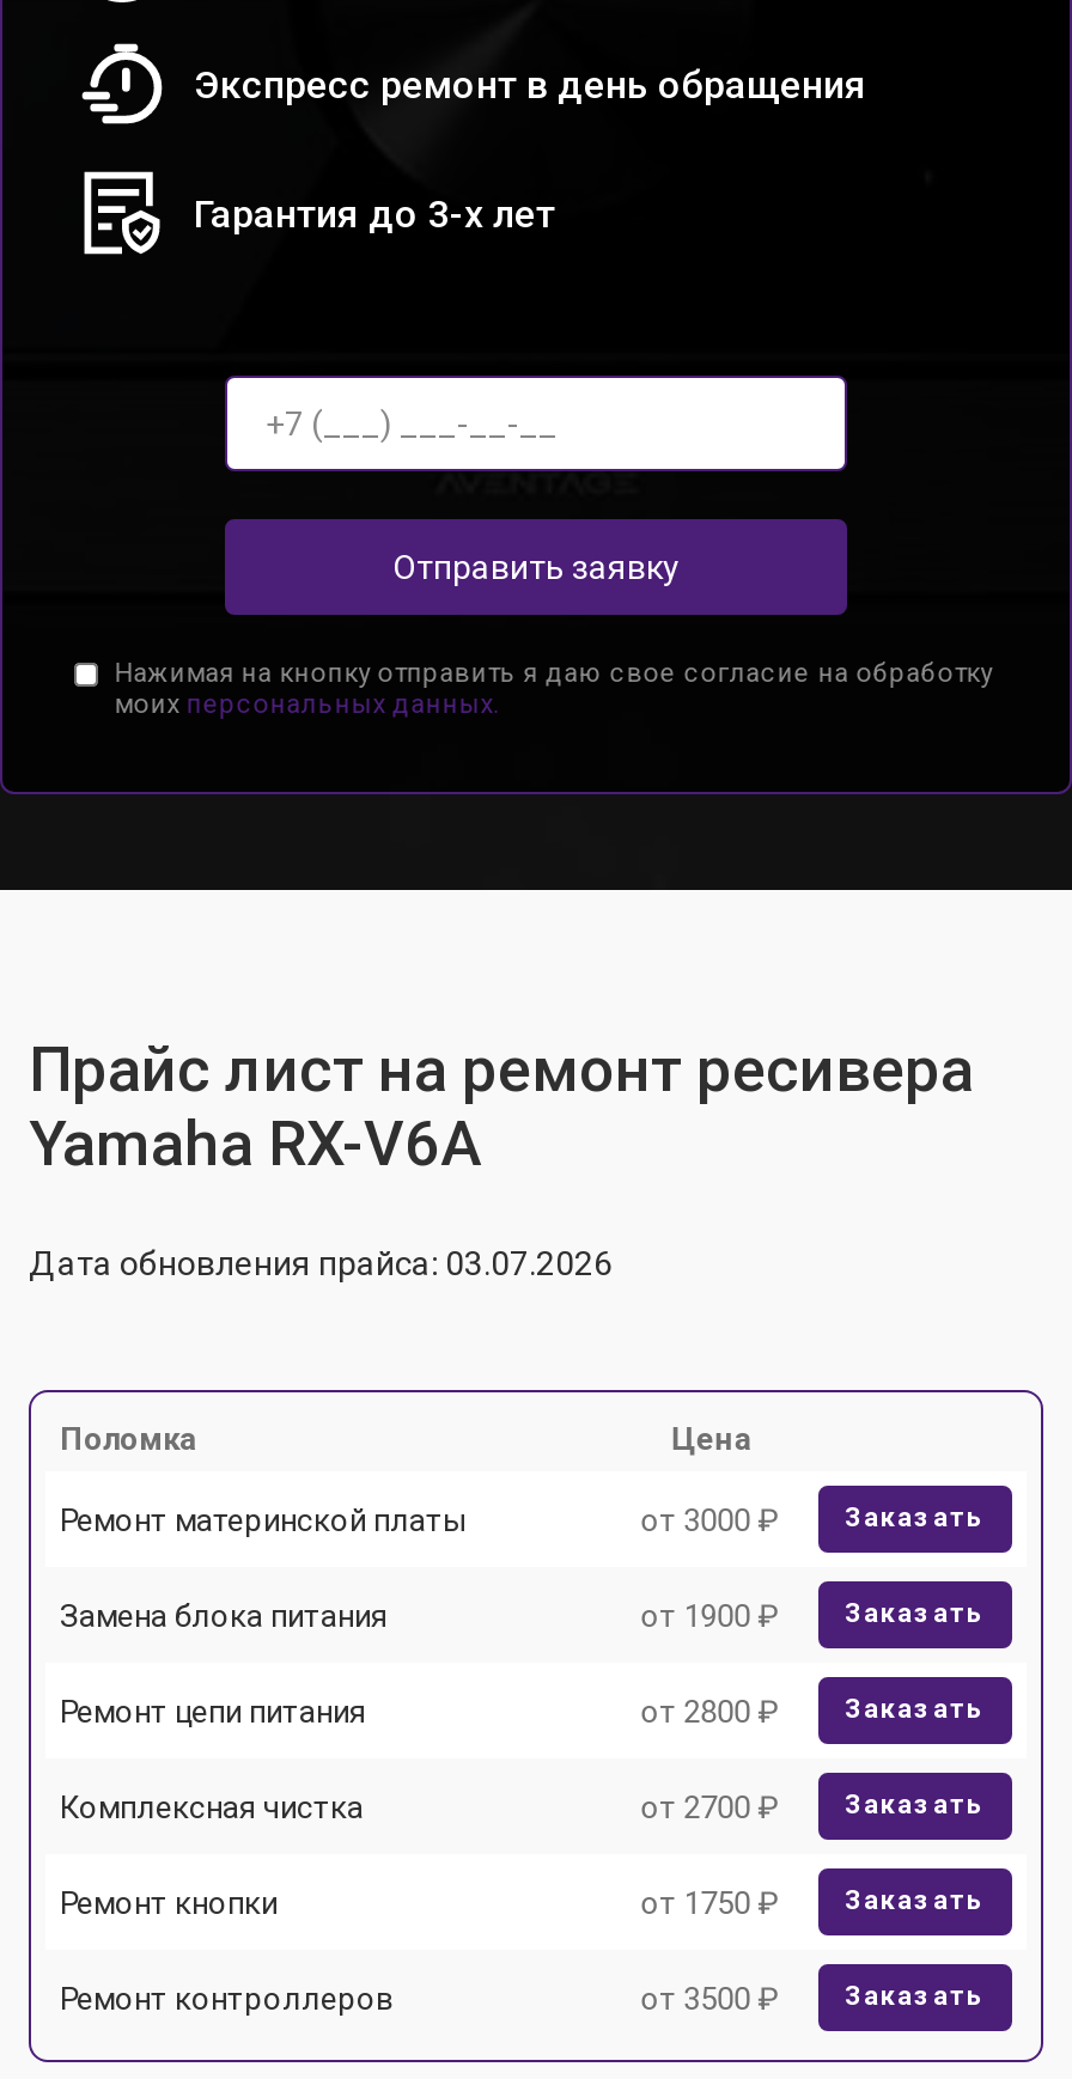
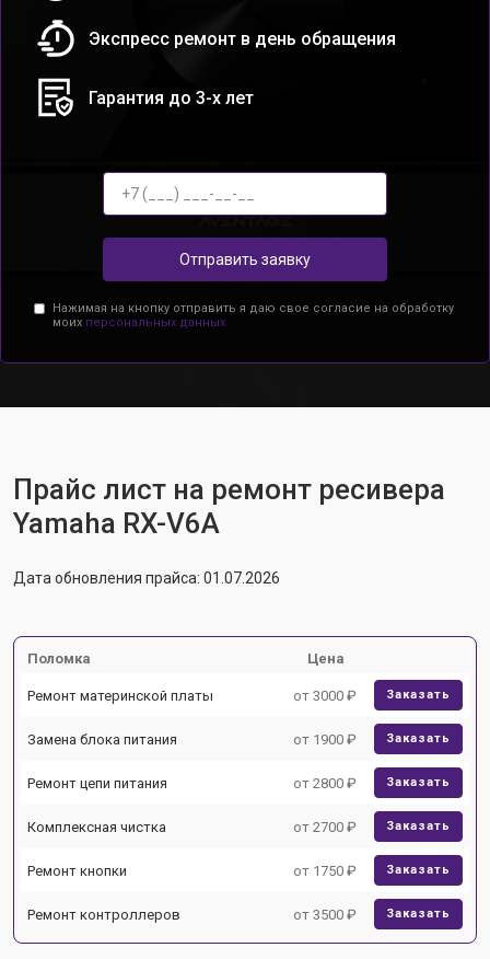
[29,1244,613,1282] Дата обновления прайса: 03.07.2026 -> [13,569,280,587] Дата обновления прайса: 01.07.2026

